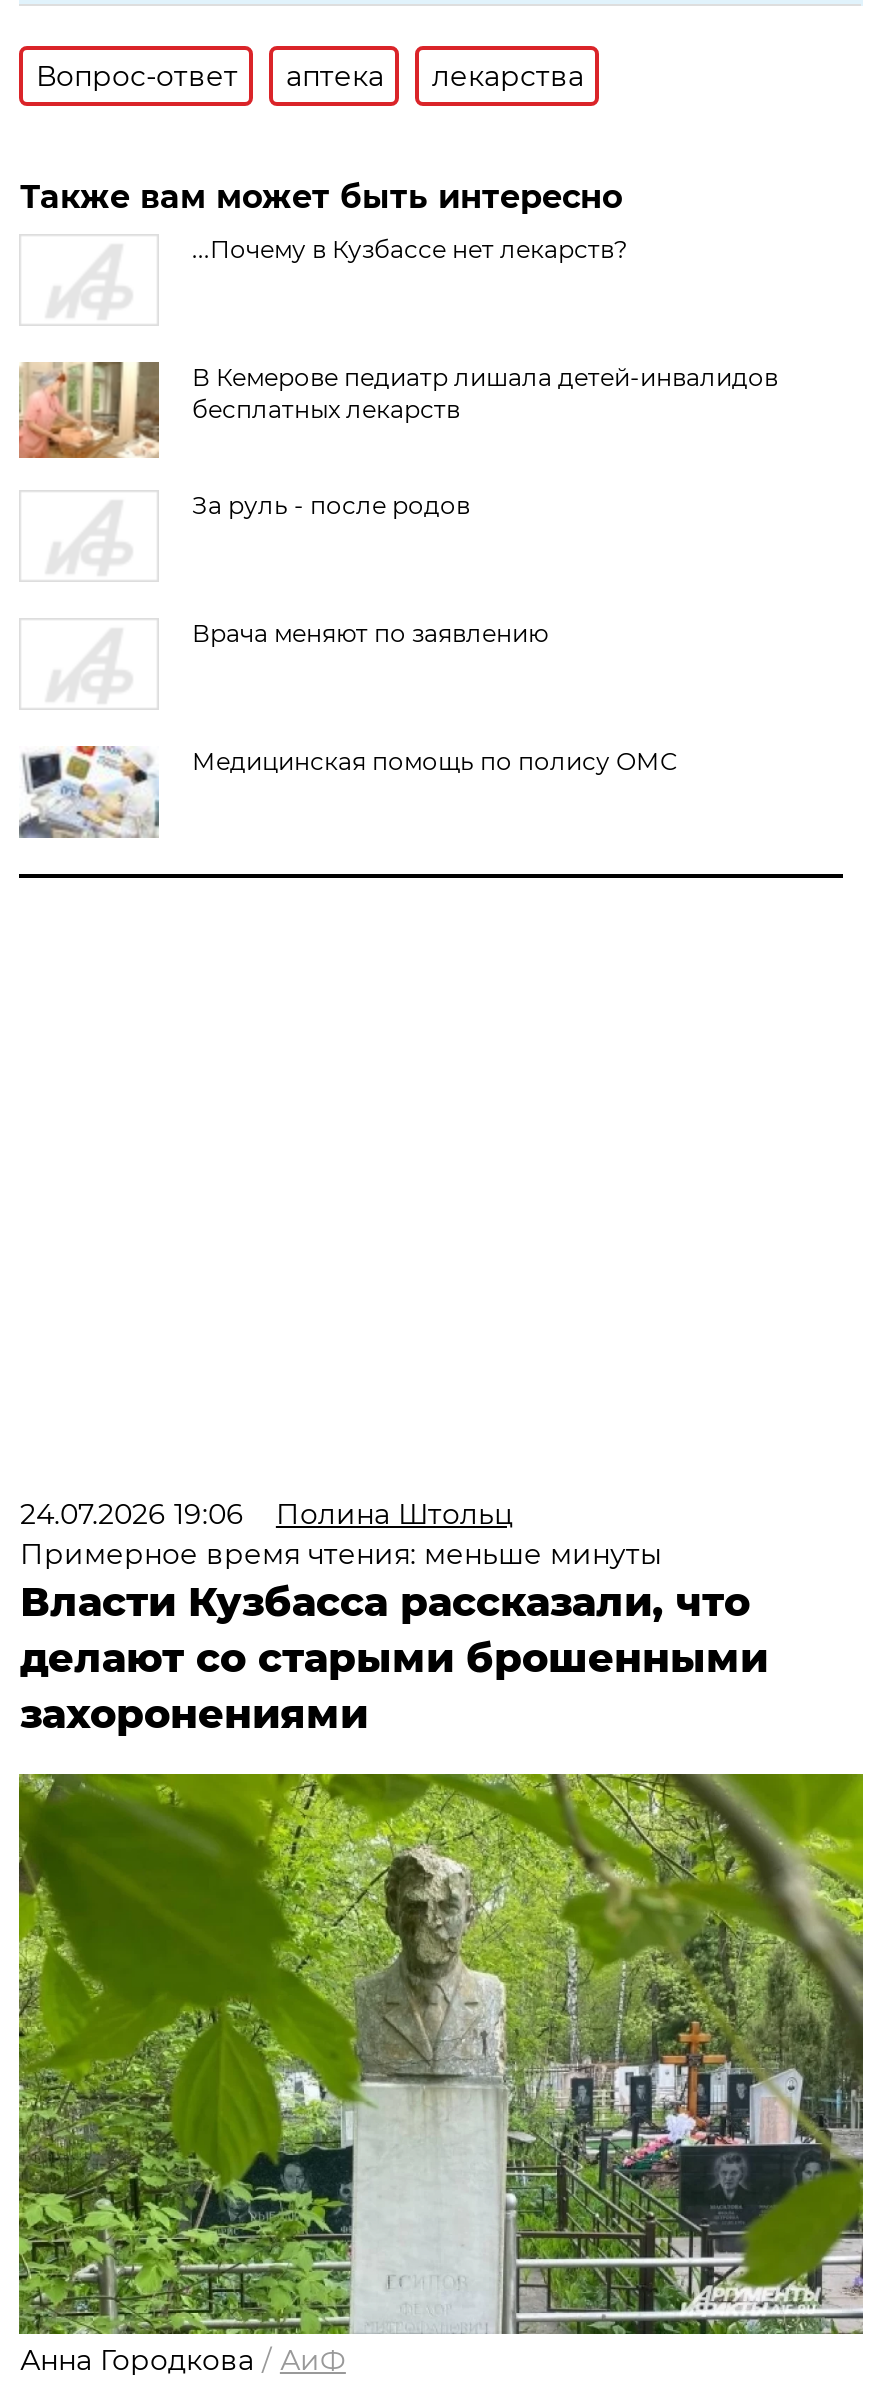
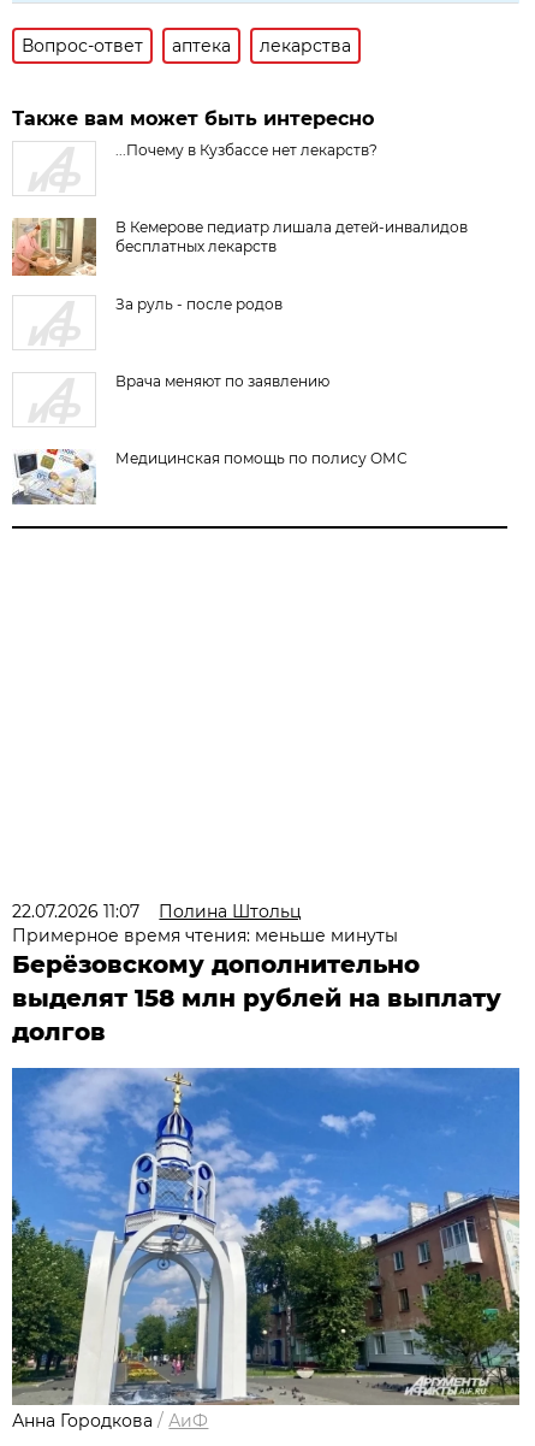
[20,1496,514,1532] 24.07.2026 19:06 Полина Штольц -> [13,901,302,922] 22.07.2026 11:07 Полина Штольц
[20,1578,768,1738] Власти Кузбасса рассказали, что | делают со старыми брошенными | захоронениями -> [13,950,502,1046] Берёзовскому дополнительно | выделят 158 млн рублей на выплату | долгов
[17,1772,865,2336] [image] -> [11,1067,521,1406] [image]

